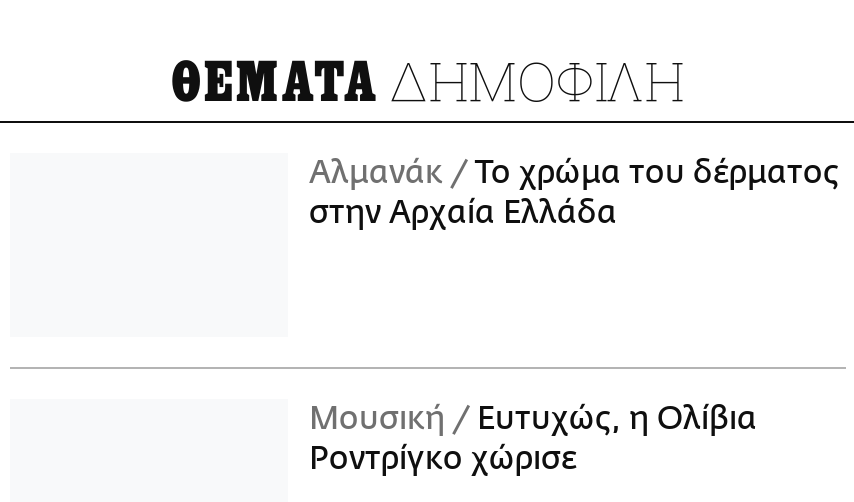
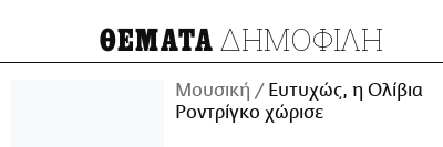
[309,154,839,230] Αλμανάκ Το χρώμα του δέρματος | στην Αρχαία Ελλάδα -> none

